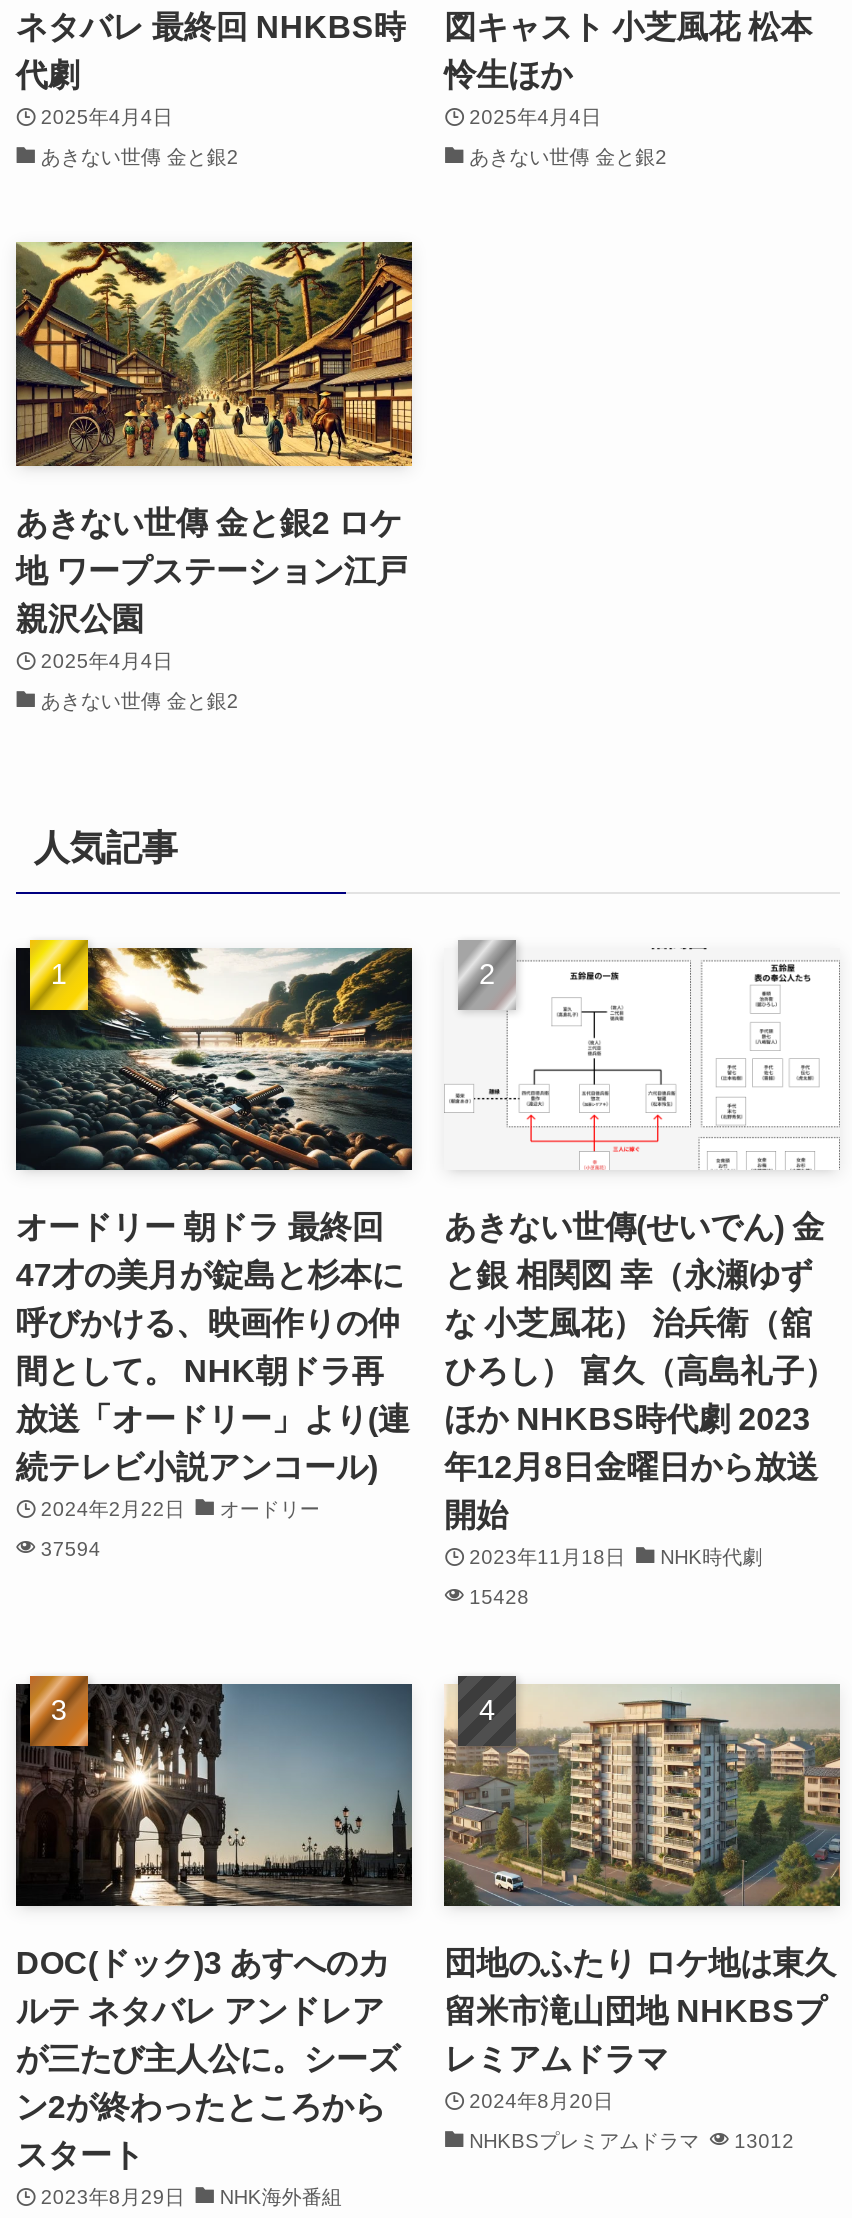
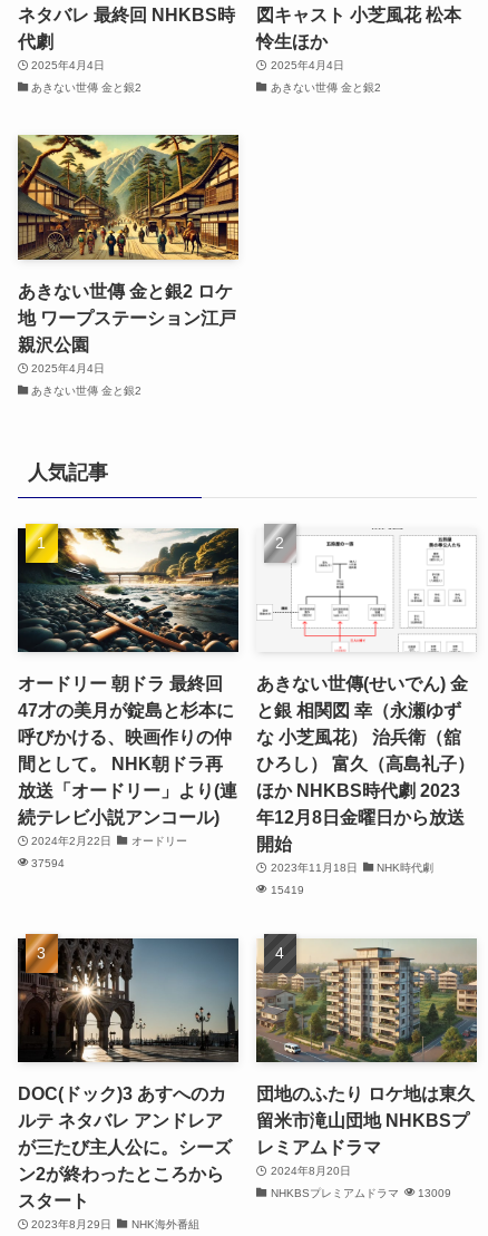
[469,1587,529,1609] 15428 -> [270,884,304,896] 15419
[469,2130,794,2152] NHKBSプレミアムドラマ 13012 -> [270,1187,451,1199] NHKBSプレミアムドラマ 13009

